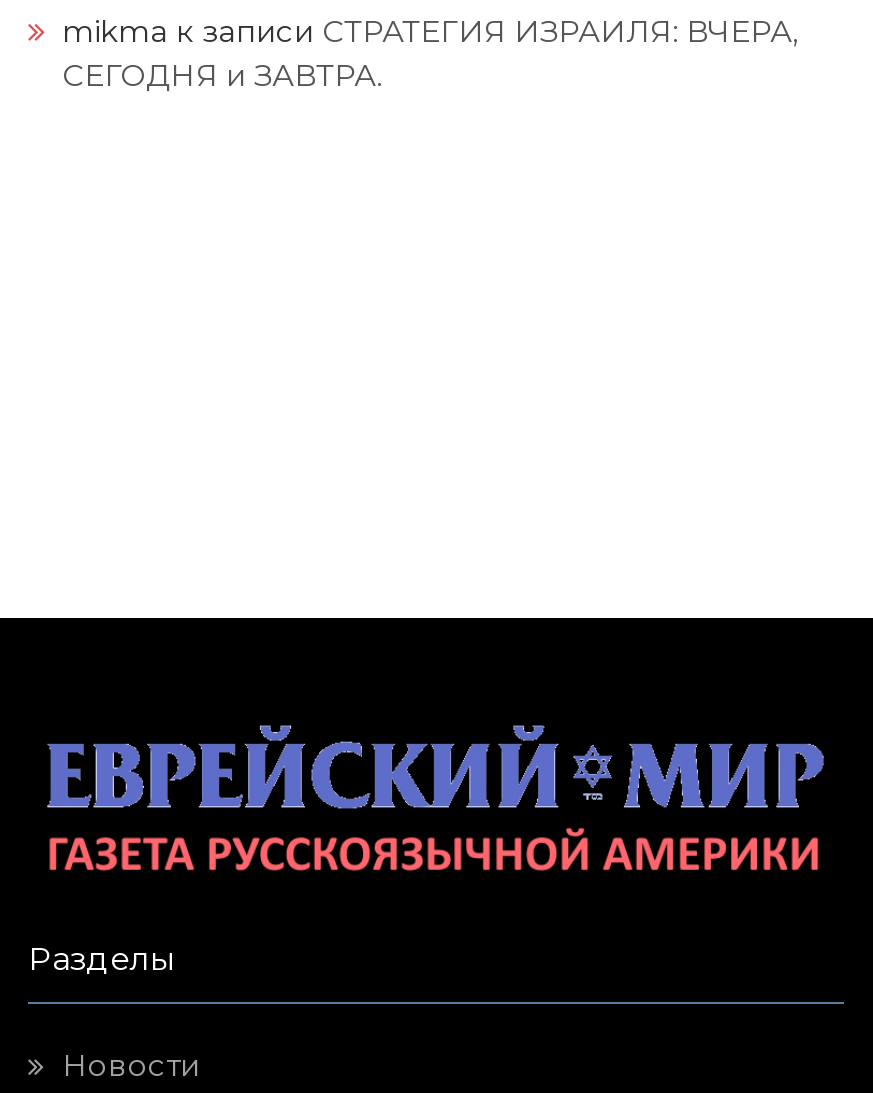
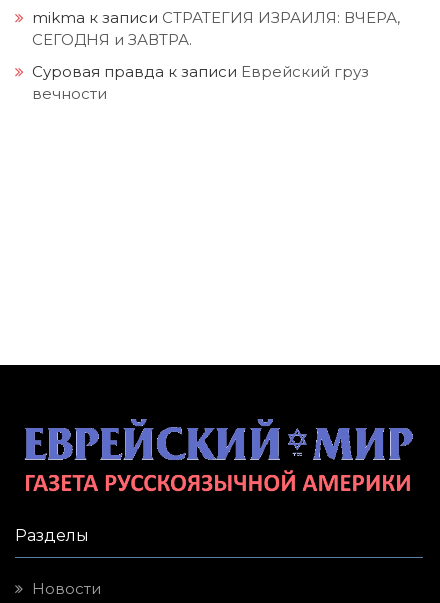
none -> [32,62,369,103] Суровая правда к записи Еврейский груз | вечности

